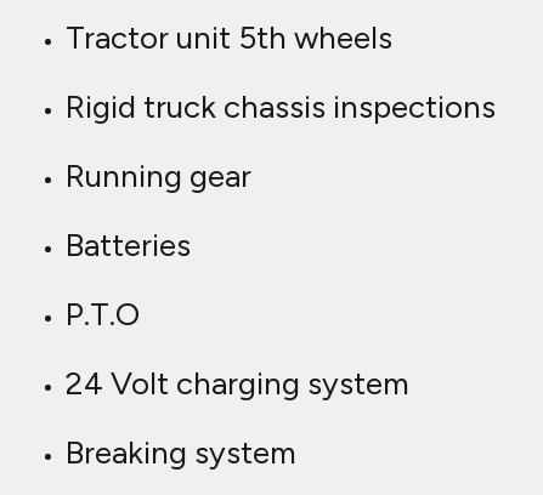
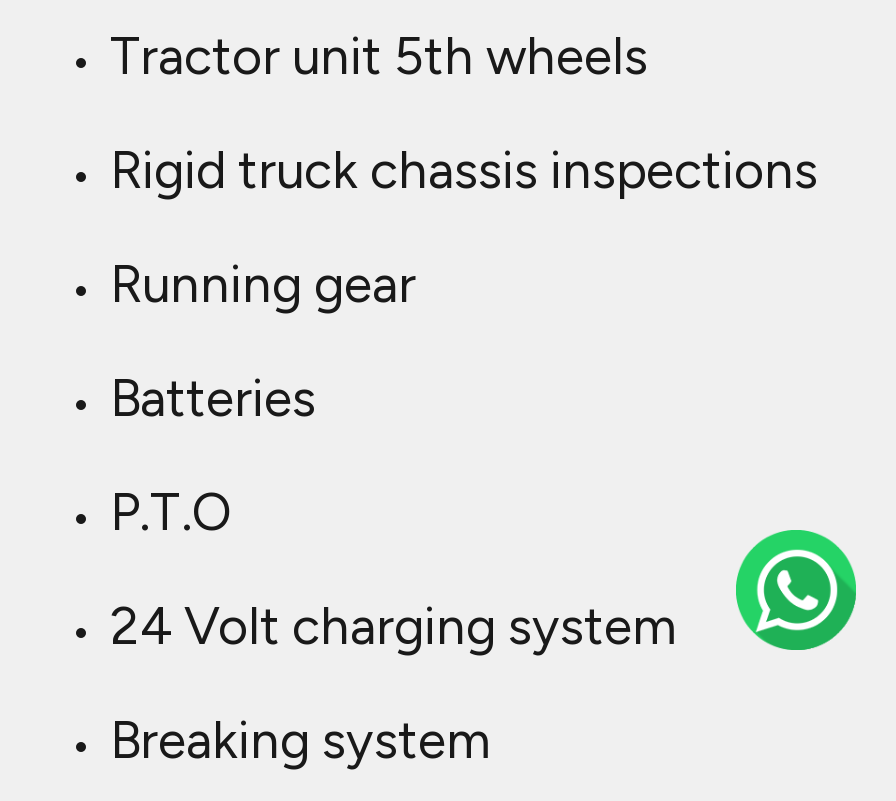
none -> [734,528,858,652] [image]

